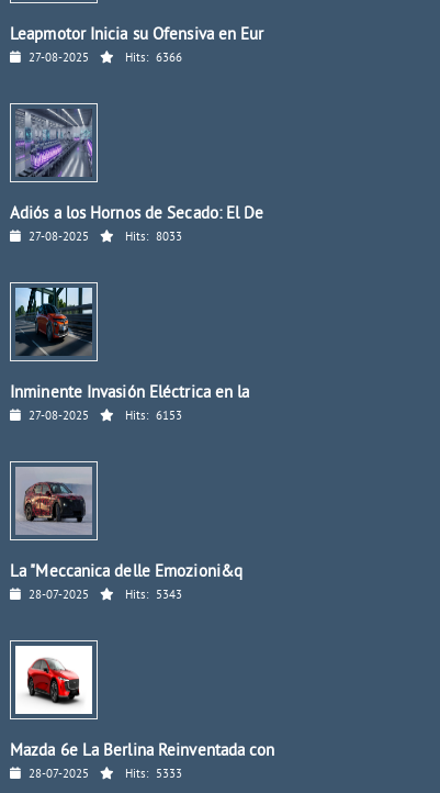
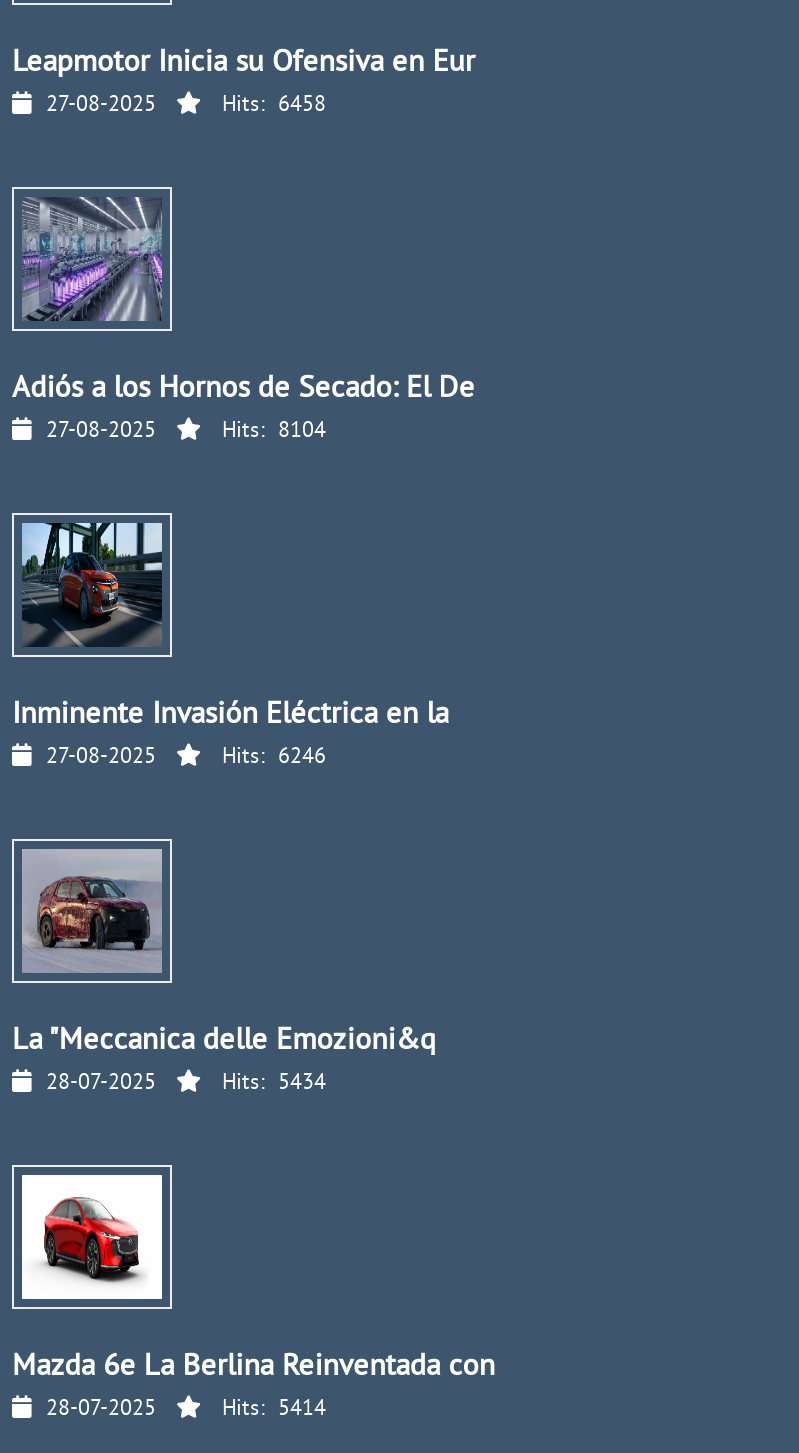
[125,51,182,66] Hits: 6366 -> [222,92,326,120] Hits: 6458
[125,230,182,245] Hits: 8033 -> [222,418,326,446] Hits: 8104
[125,409,182,424] Hits: 6153 -> [222,744,326,772] Hits: 6246
[125,588,182,603] Hits: 5343 -> [222,1070,326,1098] Hits: 5434
[125,767,182,782] Hits: 5333 -> [222,1396,326,1424] Hits: 5414

